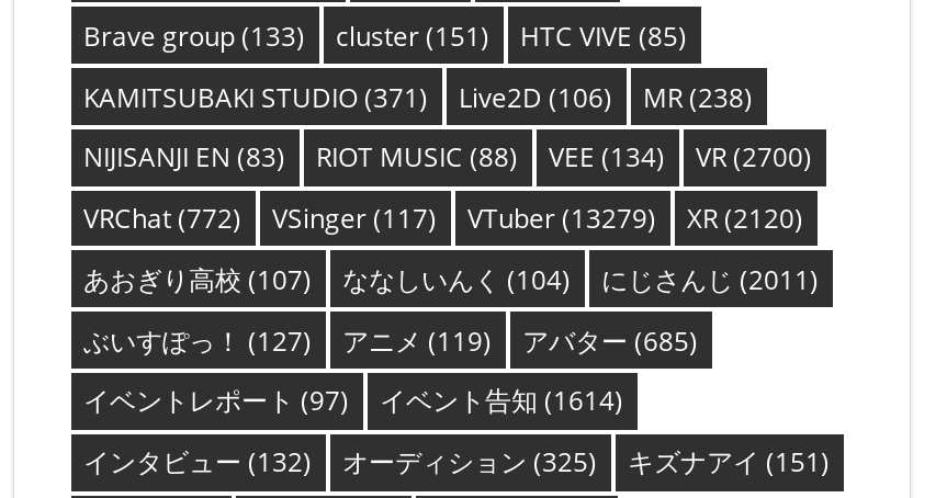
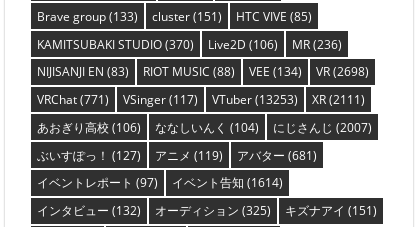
[83,78,428,115] KAMITSUBAKI STUDIO (371) -> [36,35,193,52] KAMITSUBAKI STUDIO (370)
[643,78,753,115] MR (238) -> [291,35,341,52] MR (236)
[83,139,812,176] NIJISANJI EN (83) RIOT MUSIC (88) VEE (134) VR (2700) -> [36,63,368,80] NIJISANJI EN (83) RIOT MUSIC (88) VEE (134) VR (2698)
[83,200,241,237] VRChat (772) -> [36,91,108,108] VRChat (771)
[467,200,656,237] VTuber (13279) -> [211,91,297,108] VTuber (13253)
[687,200,803,237] XR (2120) -> [311,91,364,108] XR (2111)
[83,261,312,298] あおぎり高校(107) -> [36,119,140,136] あおぎり高校(106)
[601,261,819,298] にじさんじ(2011) -> [272,119,371,136] にじさんじ(2007)
[83,322,698,359] ぶいすぽっ！(127) アニメ(119) アバター(685) -> [36,147,316,164] ぶいすぽっ！(127) アニメ(119) アバター(681)

